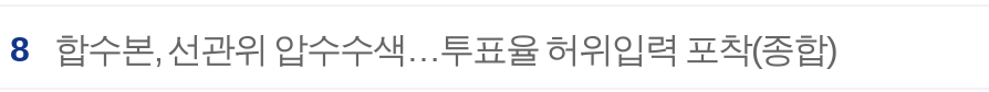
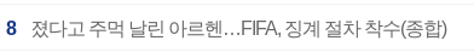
[54,31,835,68] 합수본, 선관위 압수수색…투표율 허위입력 포착(종합) -> [30,18,446,39] 졌다고 주먹 날린 아르헨…FIFA, 징계 절차 착수(종합)

